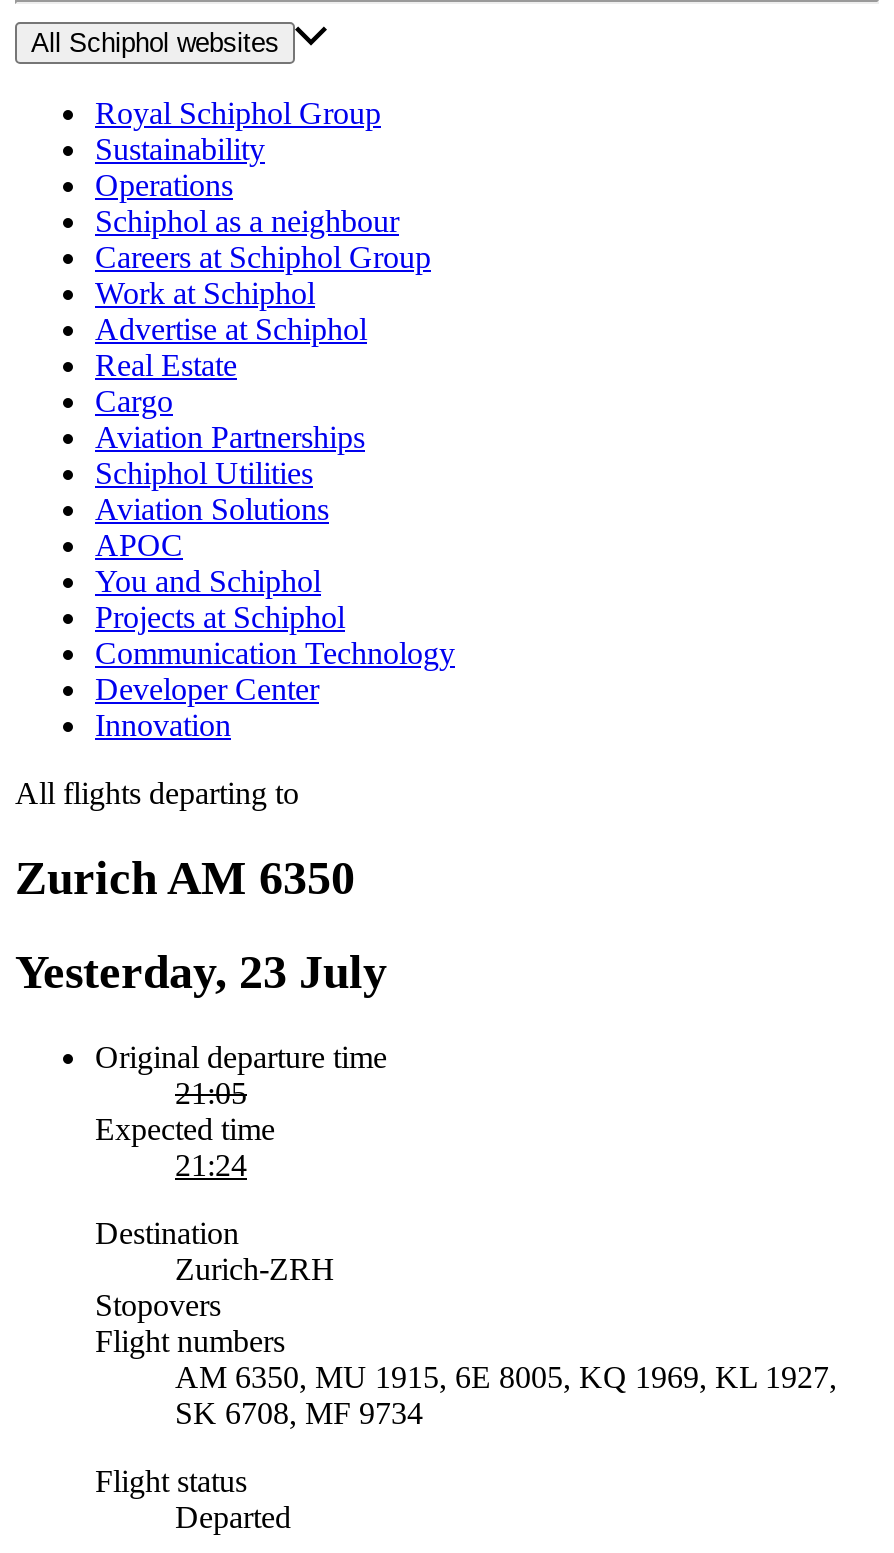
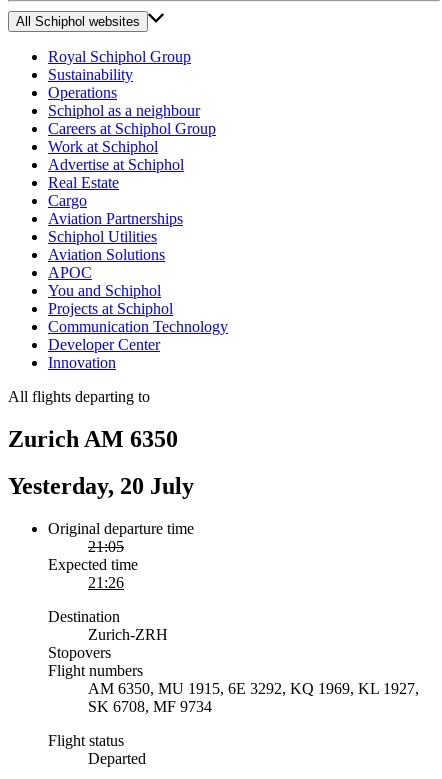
[15,946,387,998] Yesterday, 23 July -> [8,473,194,499] Yesterday, 20 July
[175,1147,247,1181] 21:24 -> [88,574,124,591] 21:26
[175,1359,837,1393] AM 6350, MU 1915, 6E 8005, KQ 1969, KL 1927, -> [88,680,419,697] AM 6350, MU 1915, 6E 3292, KQ 1969, KL 1927,

